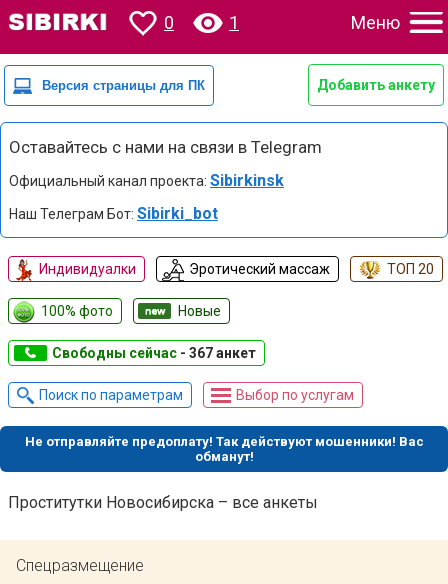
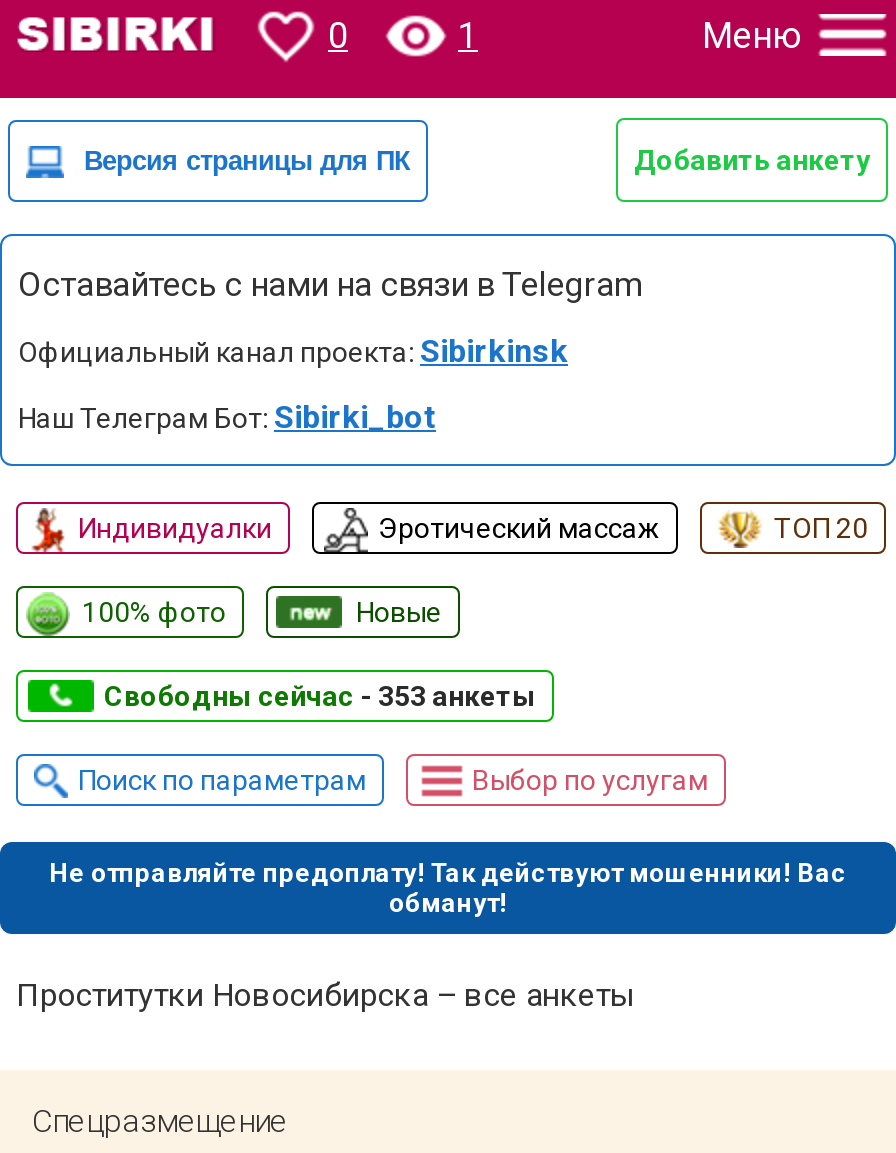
[52,345,256,361] Свободны сейчас - 367 анкет -> [104,680,536,712] Свободны сейчас - 353 анкеты

